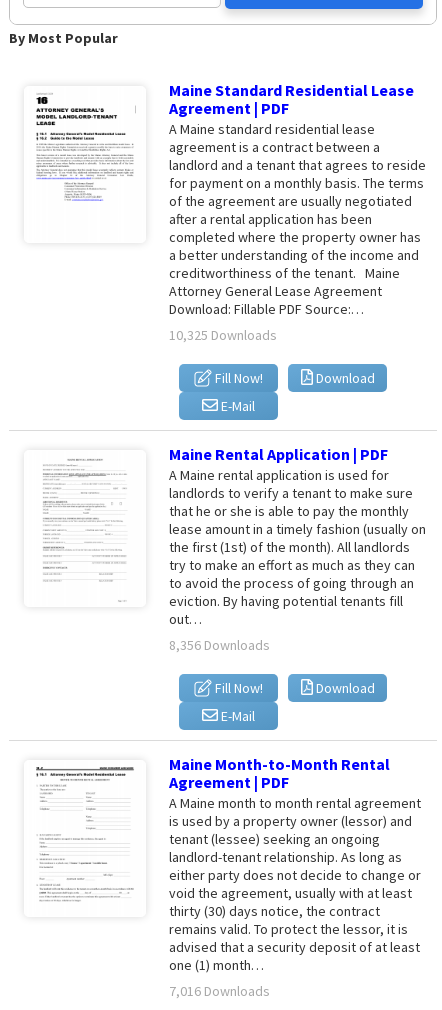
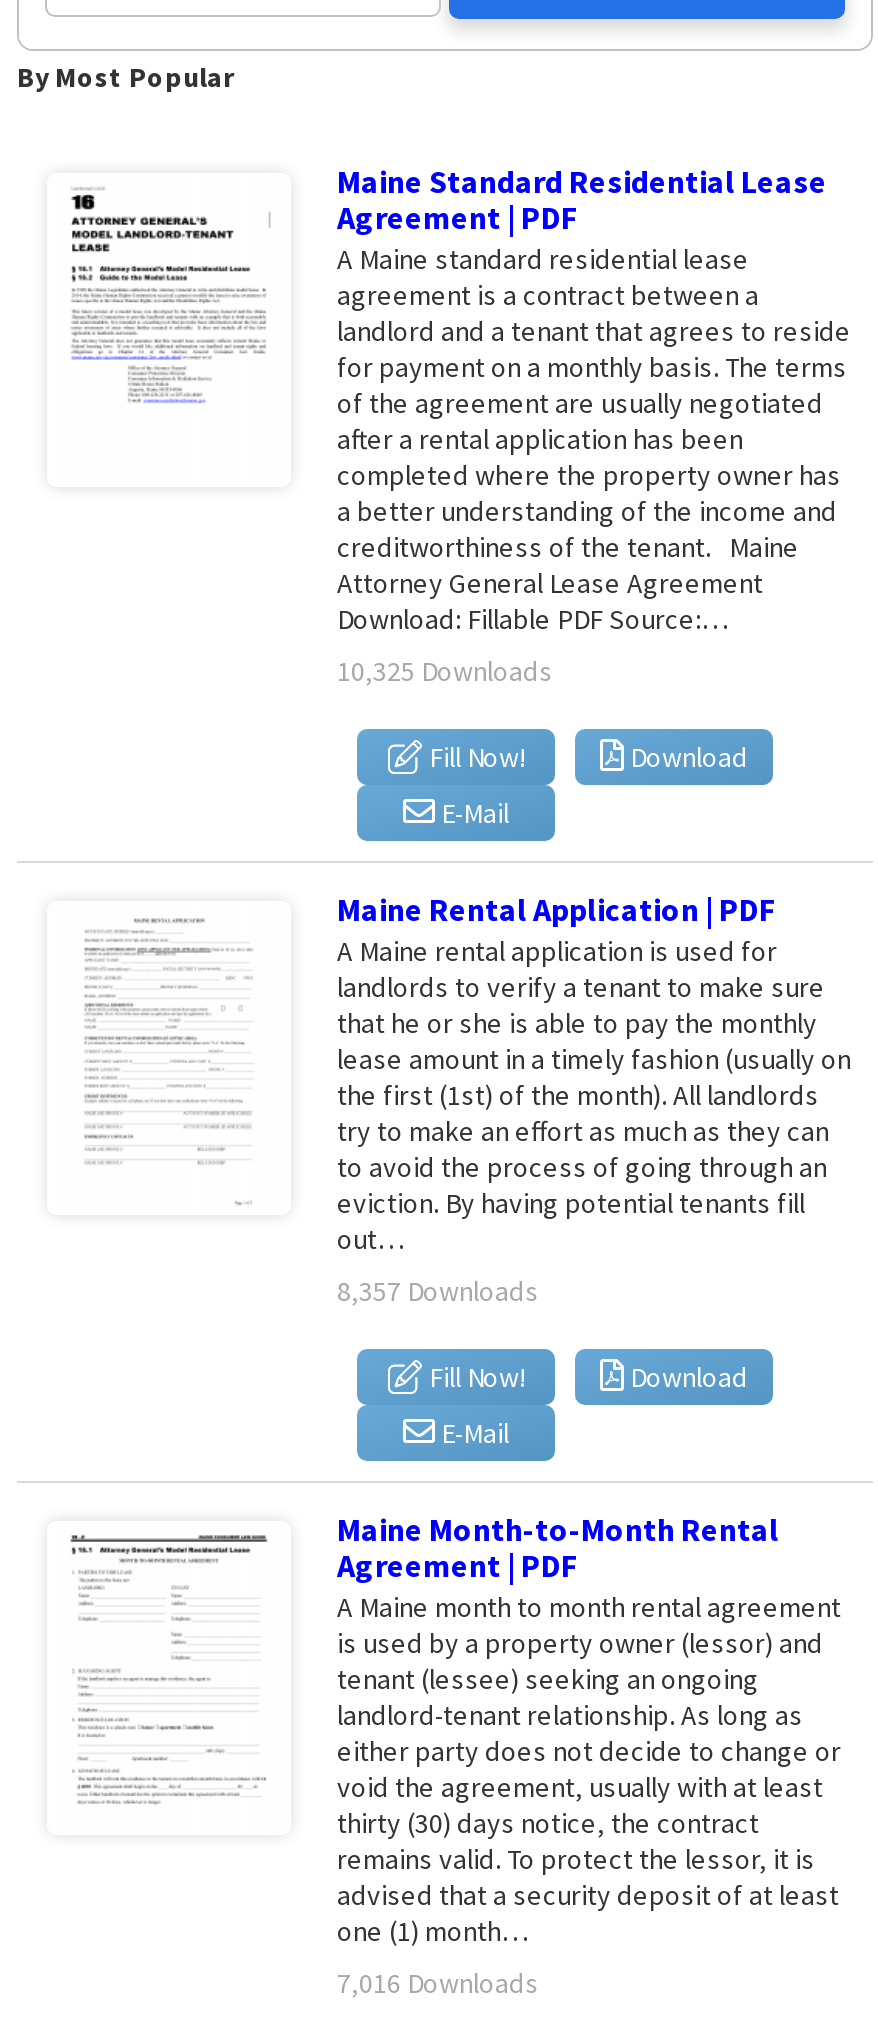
[169,636,270,654] 8,356 Downloads -> [337,1273,539,1309] 8,357 Downloads

